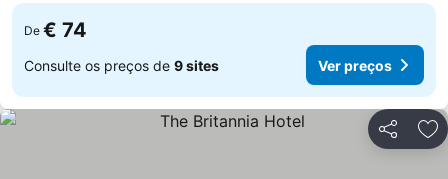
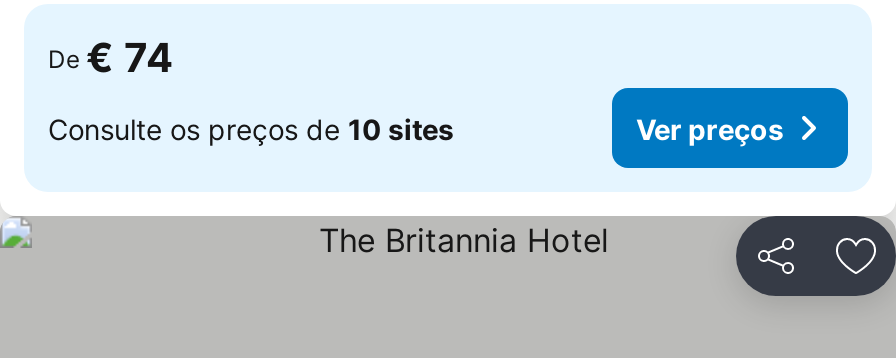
[24,56,219,73] Consulte os preços de 9 sites -> [48,111,454,145] Consulte os preços de 10 sites

